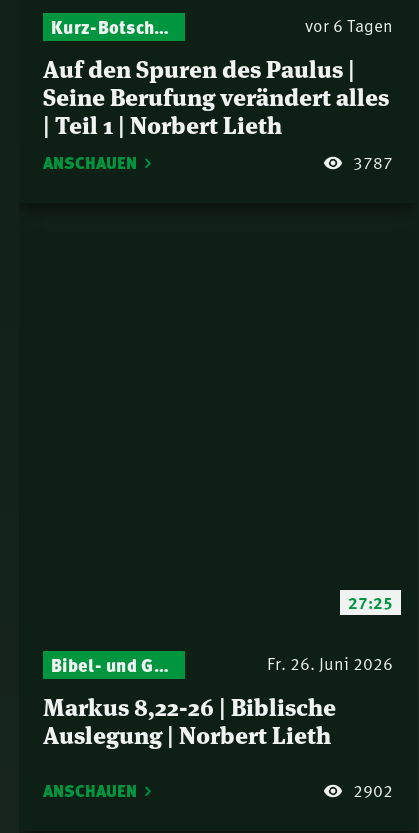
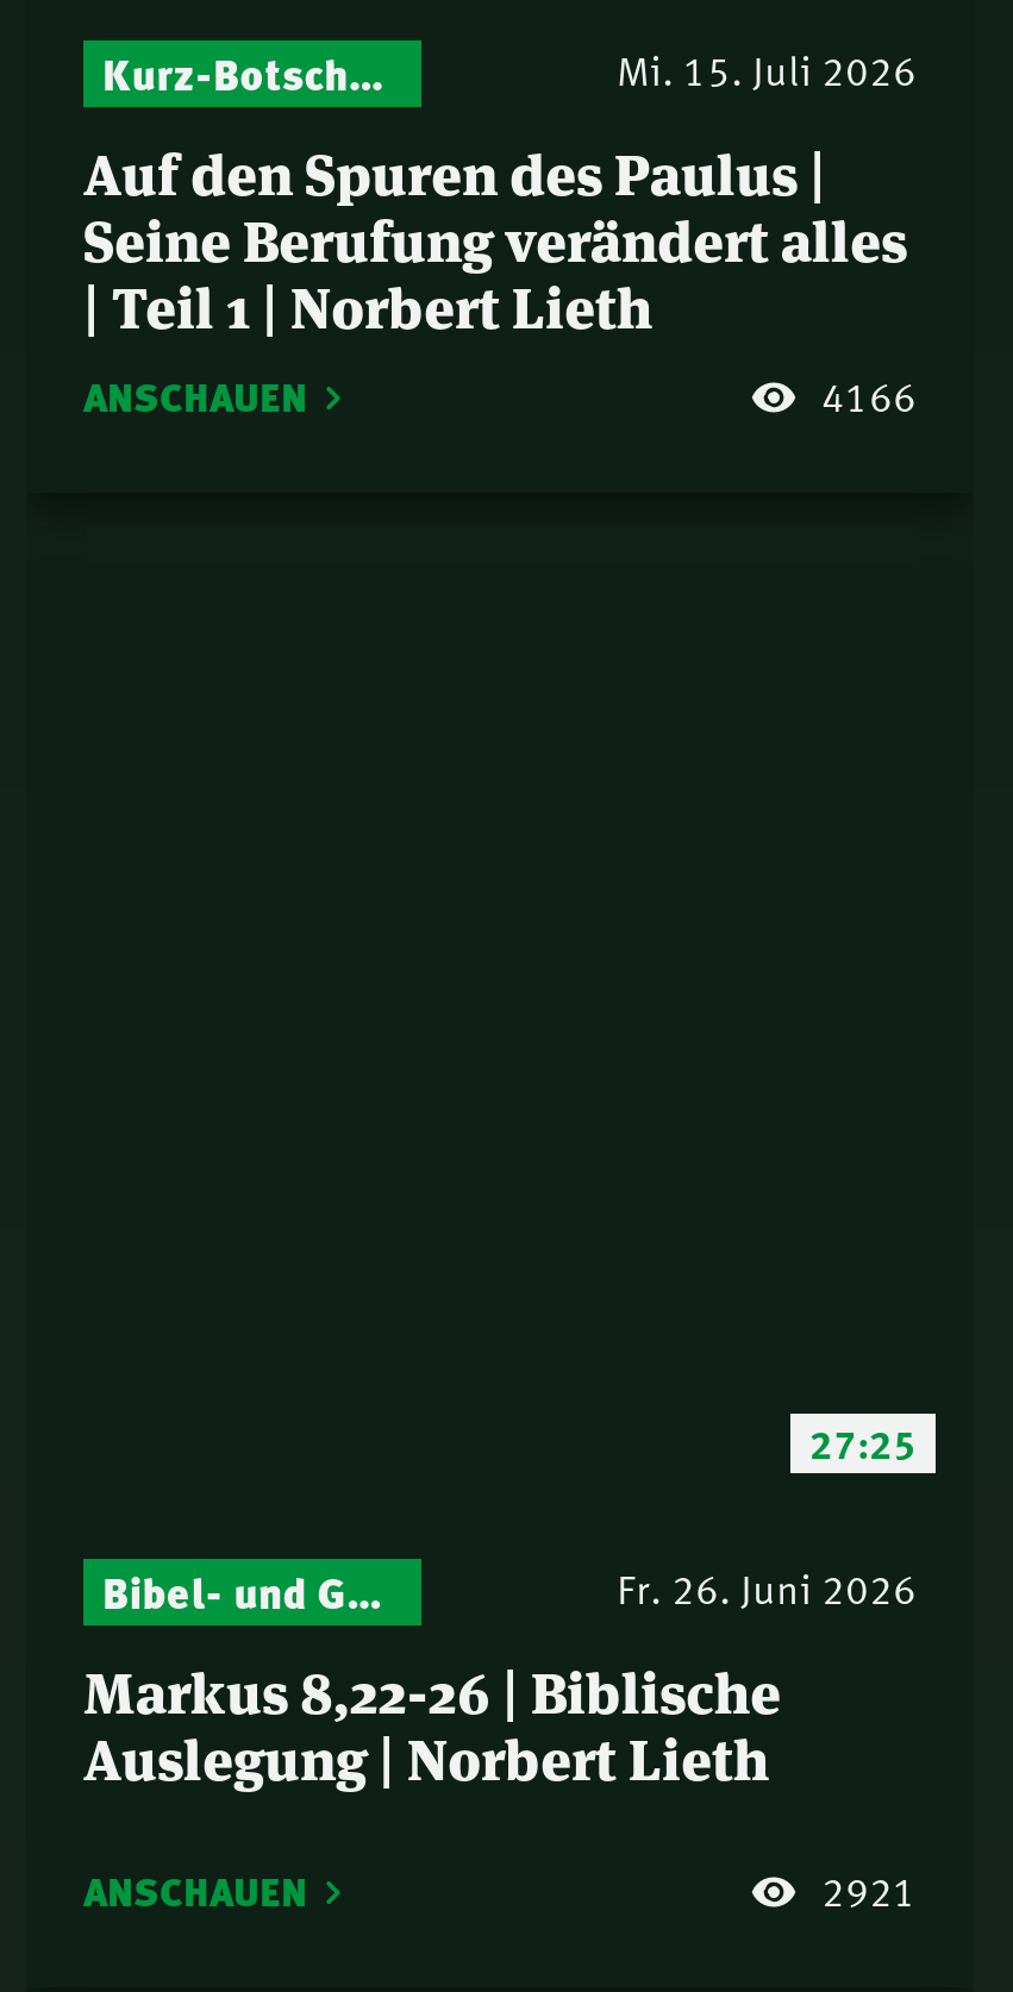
[305,13,393,37] vor 6 Tagen -> [617,40,917,97] Mi. 15. Juli 2026
[353,150,393,174] 3787 -> [821,366,917,423] 4166
[353,778,393,802] 2902 -> [821,1861,917,1918] 2921

